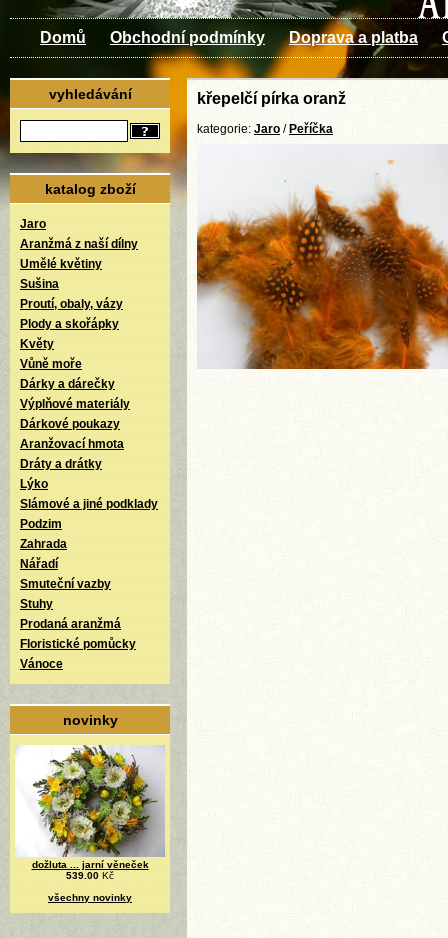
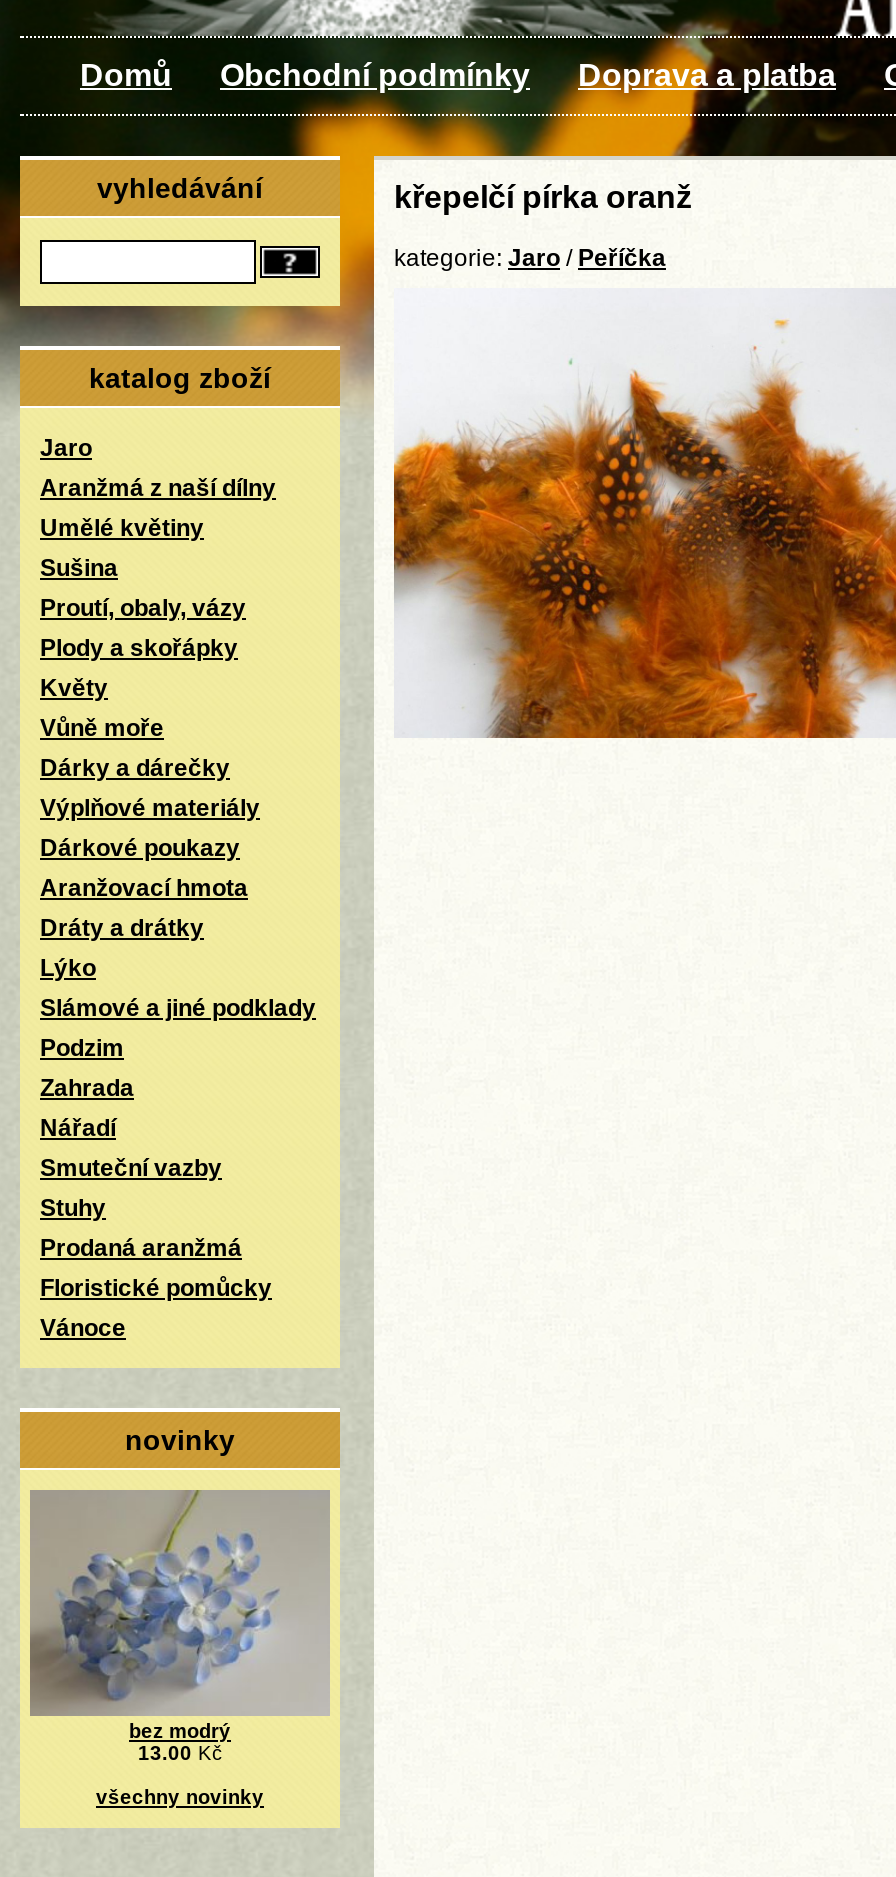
[14,744,165,881] [image] | dožluta ... jarní věneček | 539.00Kč -> [28,1488,330,1764] [image] | bez modrý | 13.00Kč

